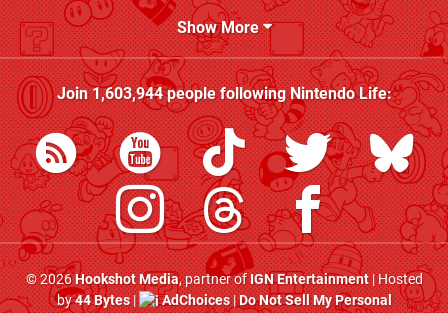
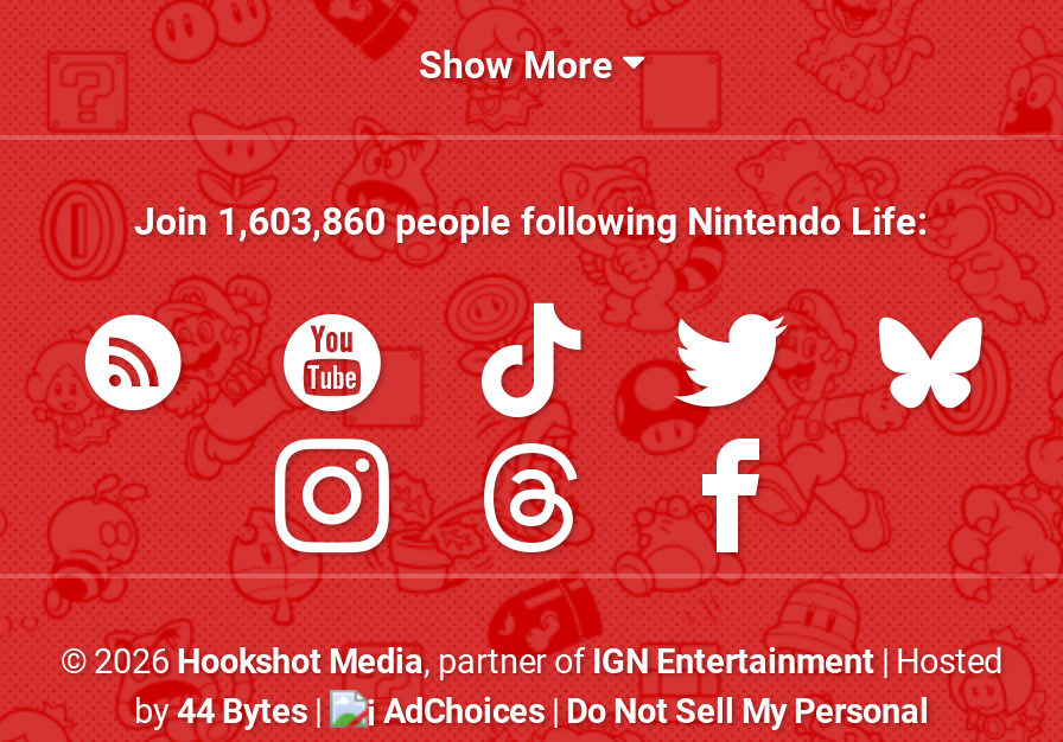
[56,84,391,103] Join 1,603,944 people following Nintendo Life: -> [134,200,929,245] Join 1,603,860 people following Nintendo Life:

